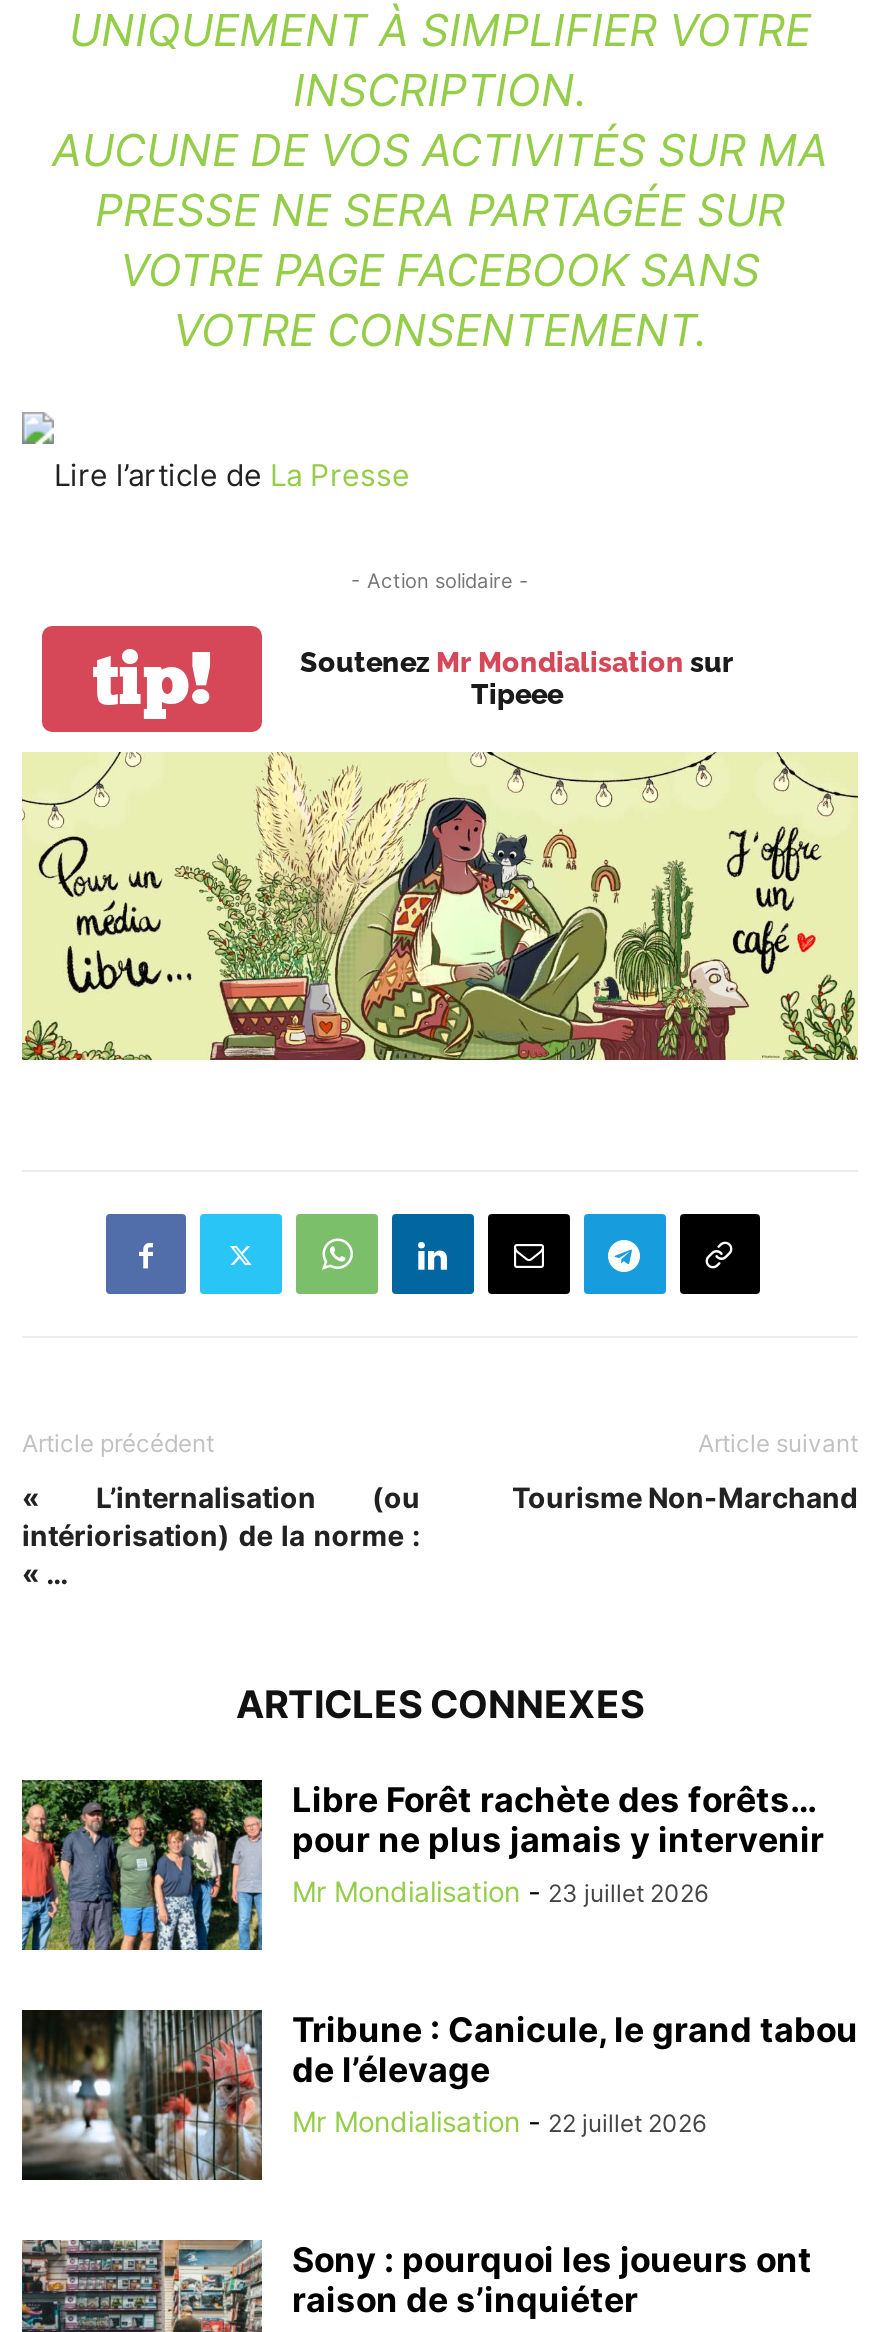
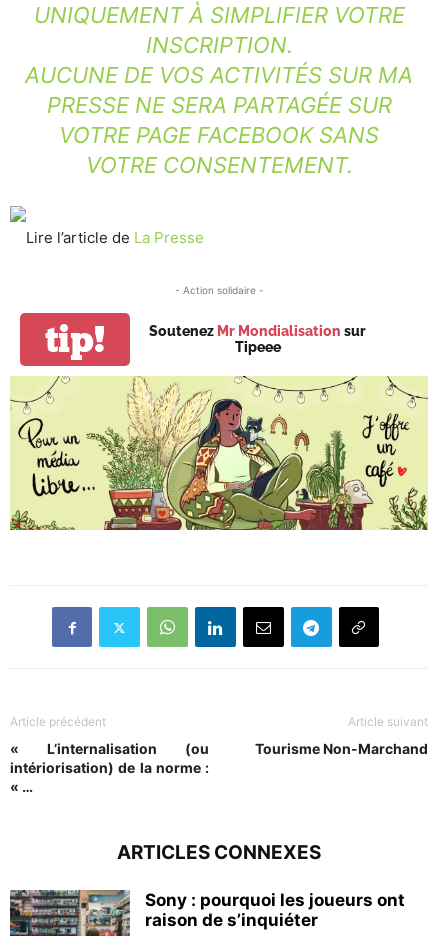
[20,1778,824,1952] [image] | Libre Forêt rachète des forêts… | pour ne plus jamais y intervenir | Mr Mondialisation - 23 juillet 2026 -> none
[22,2008,858,2182] [image] | Tribune : Canicule, le grand tabou | de l’élevage | Mr Mondialisation - 22 juillet 2026 -> none

